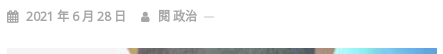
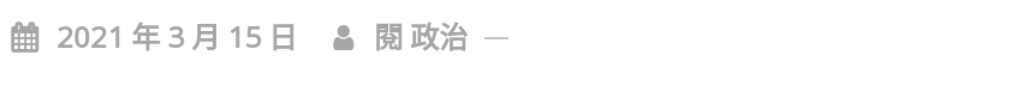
[26,8,197,25] 2021 年 6 月 28 日 閱 政治 -> [57,17,468,58] 2021 年 3 月 15 日 閱 政治

